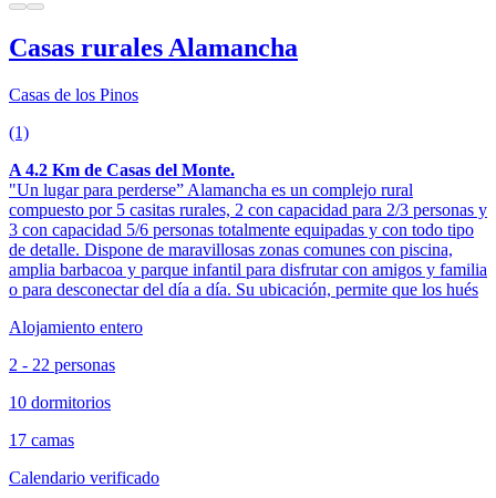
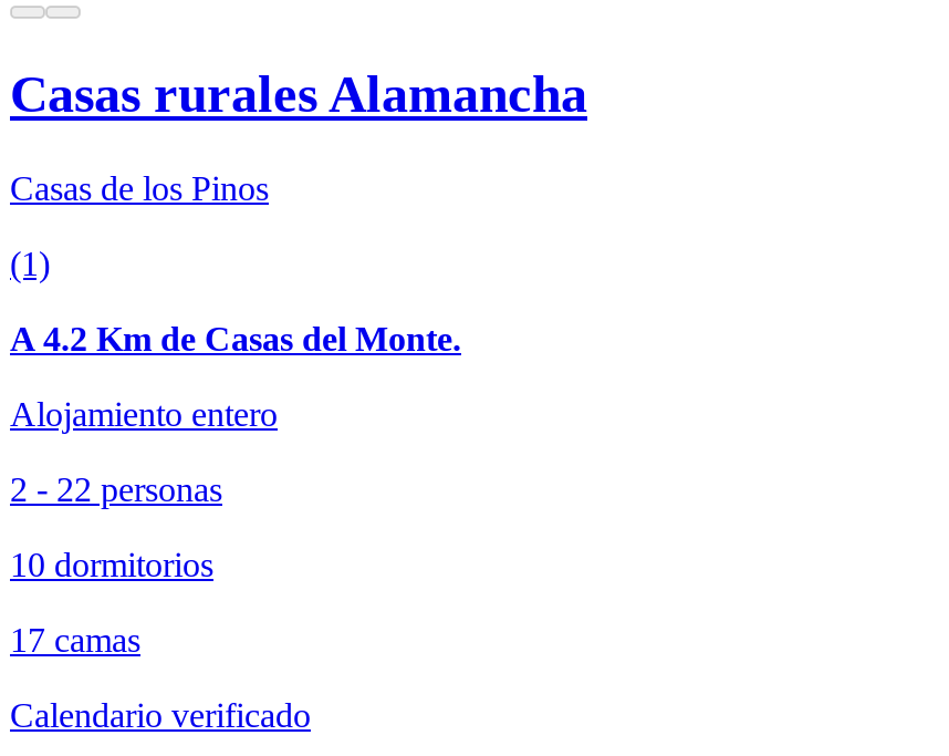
[9,180,487,299] "Un lugar para perderse” Alamancha es un complejo rural | compuesto por 5 casitas rurales, 2 con capacidad para 2/3 personas y | 3 con capacidad 5/6 personas totalmente equipadas y con todo tipo | de detalle. Dispone de maravillosas zonas comunes con piscina, | amplia barbacoa y parque infantil para disfrutar con amigos y familia | o para desconectar del día a día. Su ubicación, permite que los hués -> none

